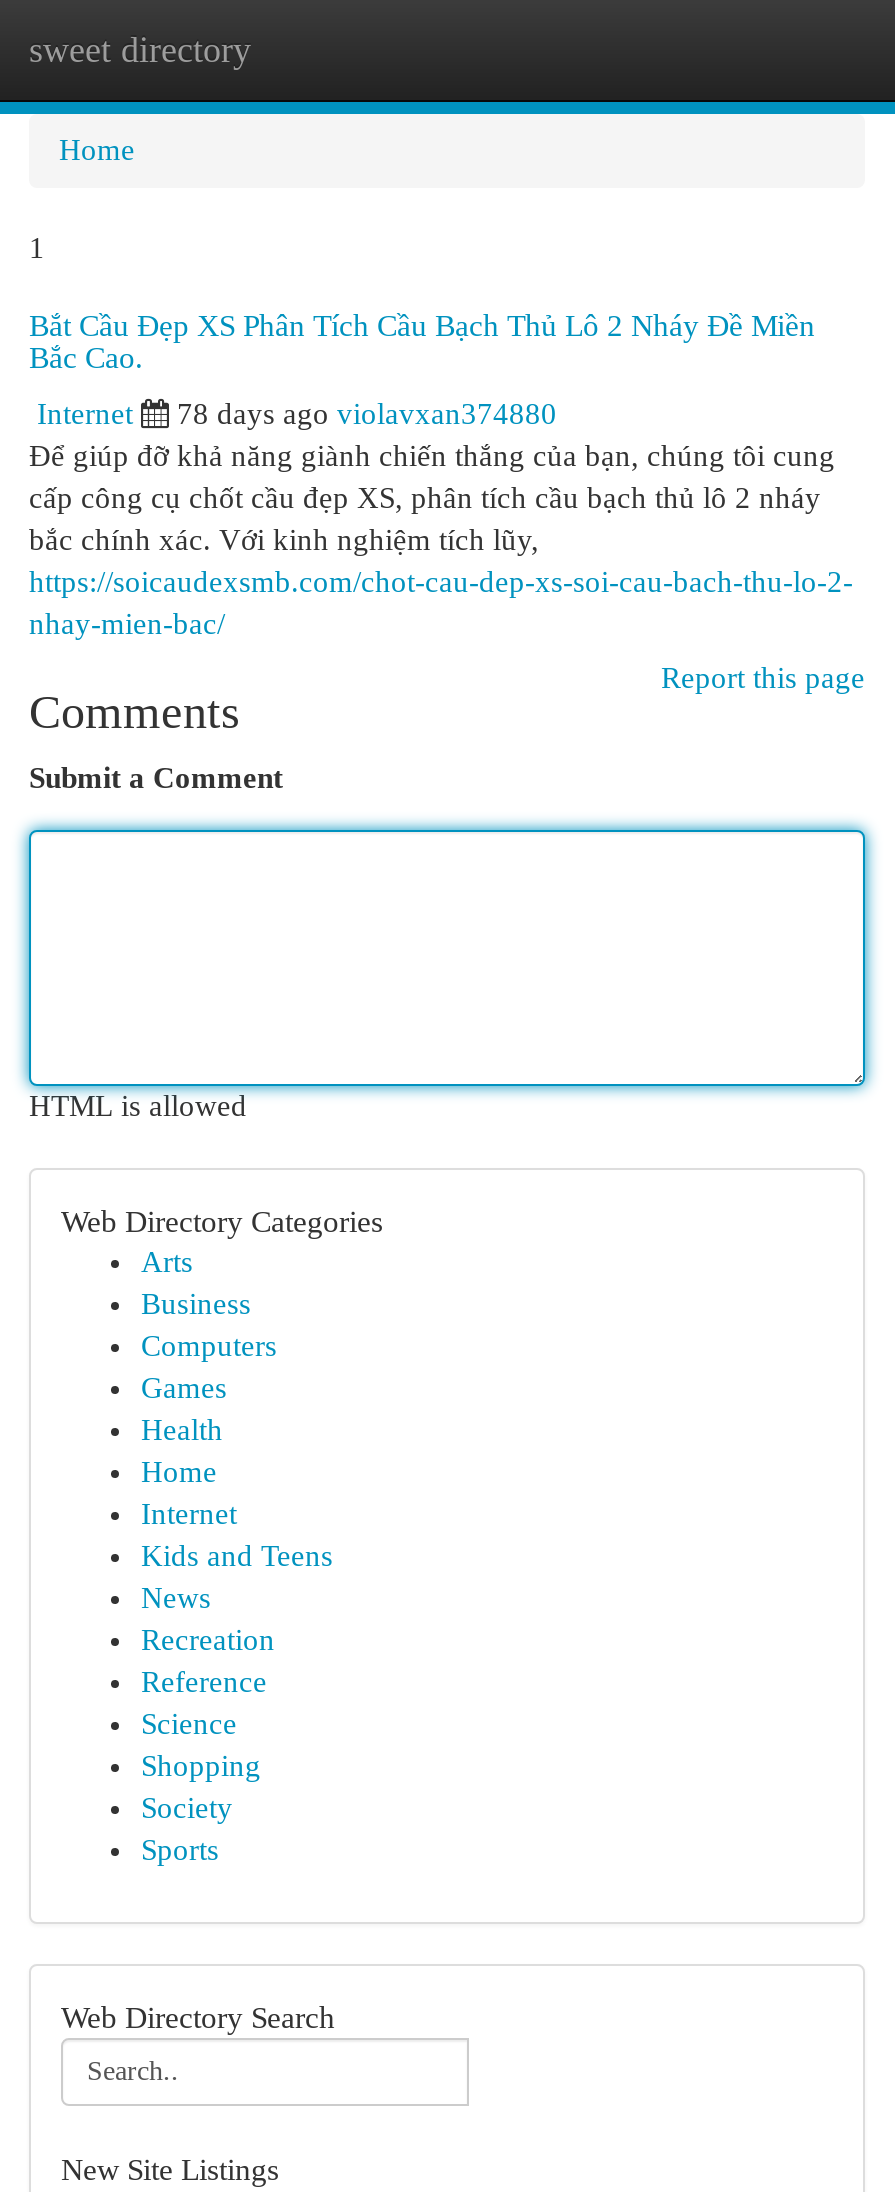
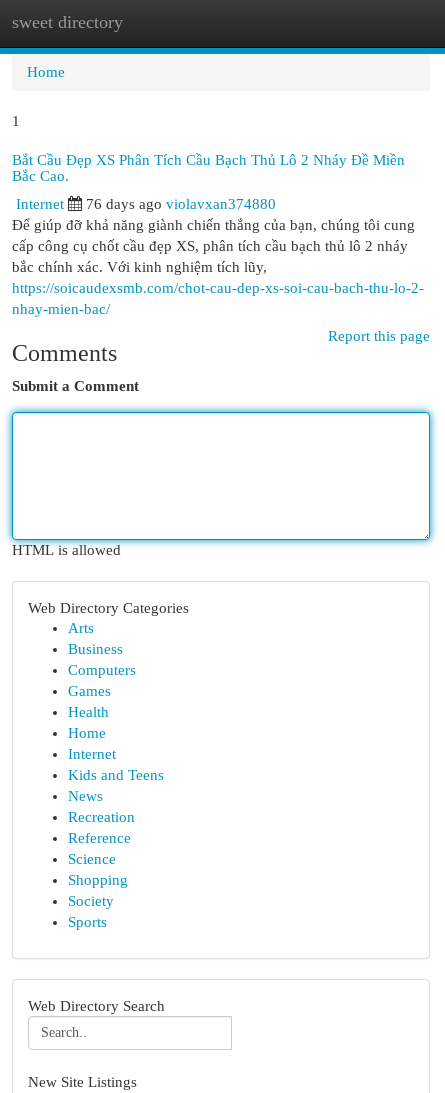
[177,398,557,430] 78 days ago violavxan374880 -> [86,196,276,212] 76 days ago violavxan374880

